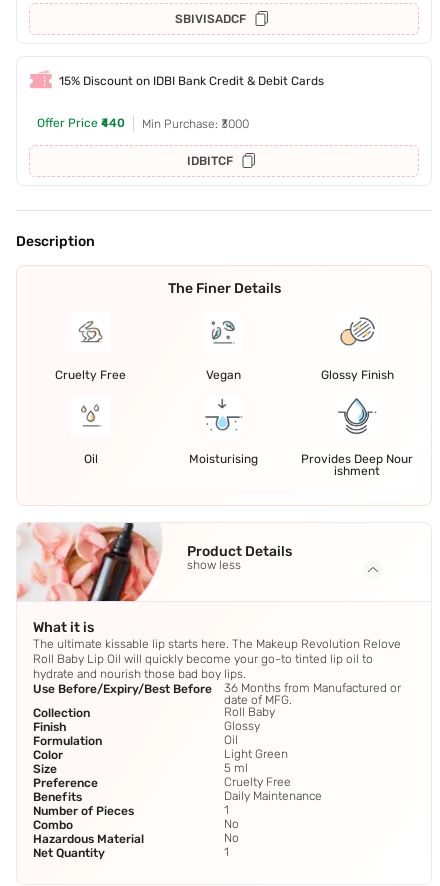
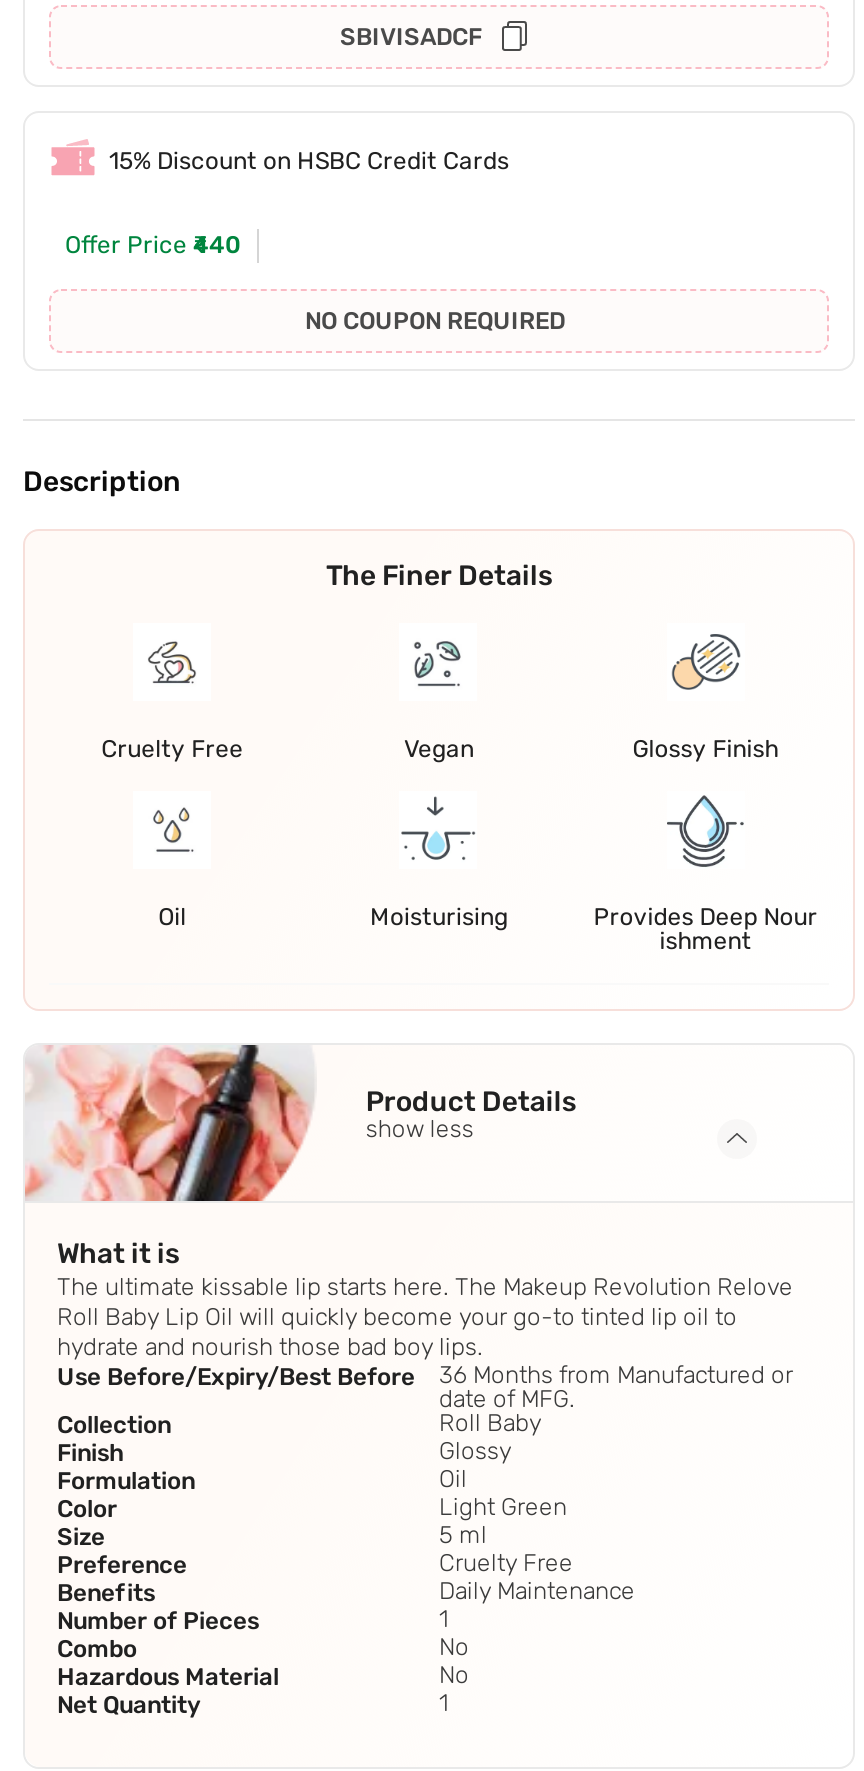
[59,74,324,88] 15% Discount on IDBI Bank Credit & Debit Cards -> [109,147,509,175] 15% Discount on HSBC Credit Cards
[142,117,249,168] Min Purchase: ₹3000 | IDBITCF -> [305,307,565,335] NO COUPON REQUIRED

